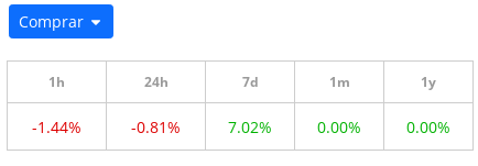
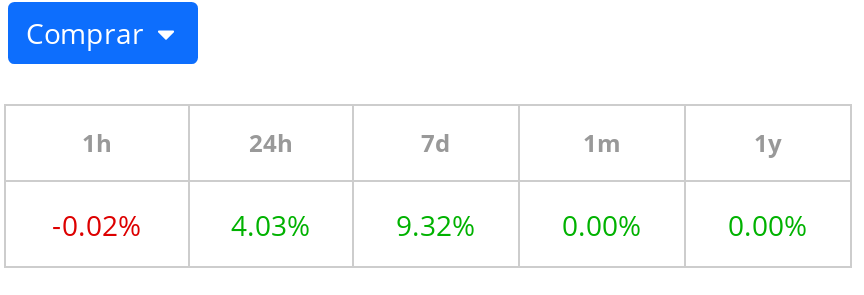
[32,117,82,137] -1.44% -> [52,206,142,244] -0.02%
[131,117,181,137] -0.81% -> [231,206,311,244] 4.03%
[228,117,272,137] 7.02% -> [396,206,476,244] 9.32%

